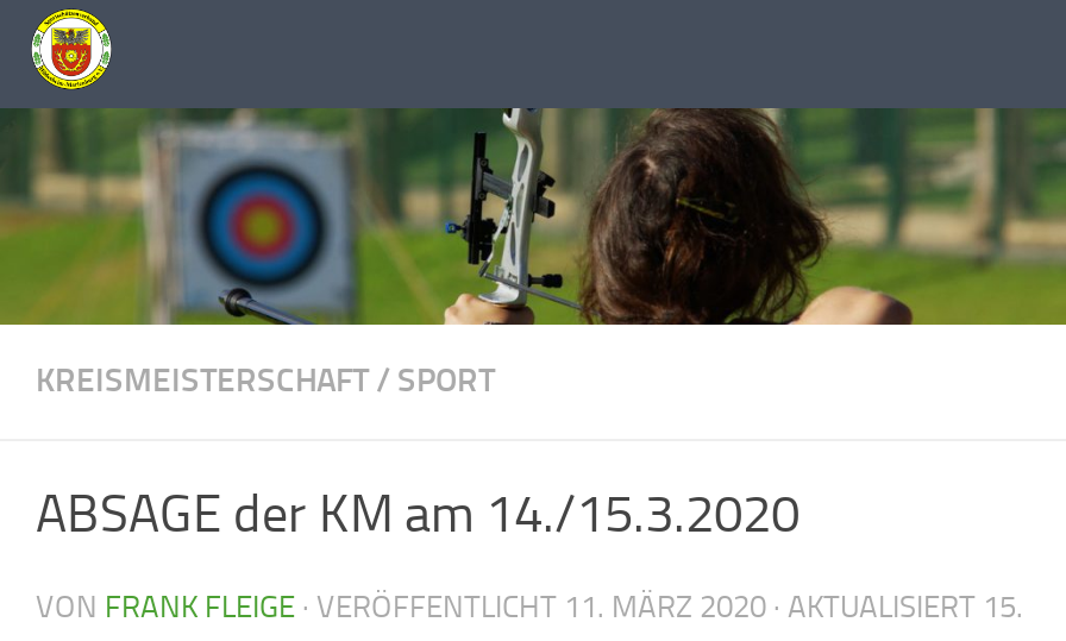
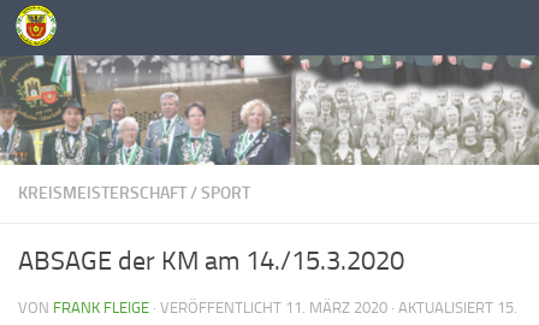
[7,108,1059,327] [image] -> [4,54,535,166] [image]

